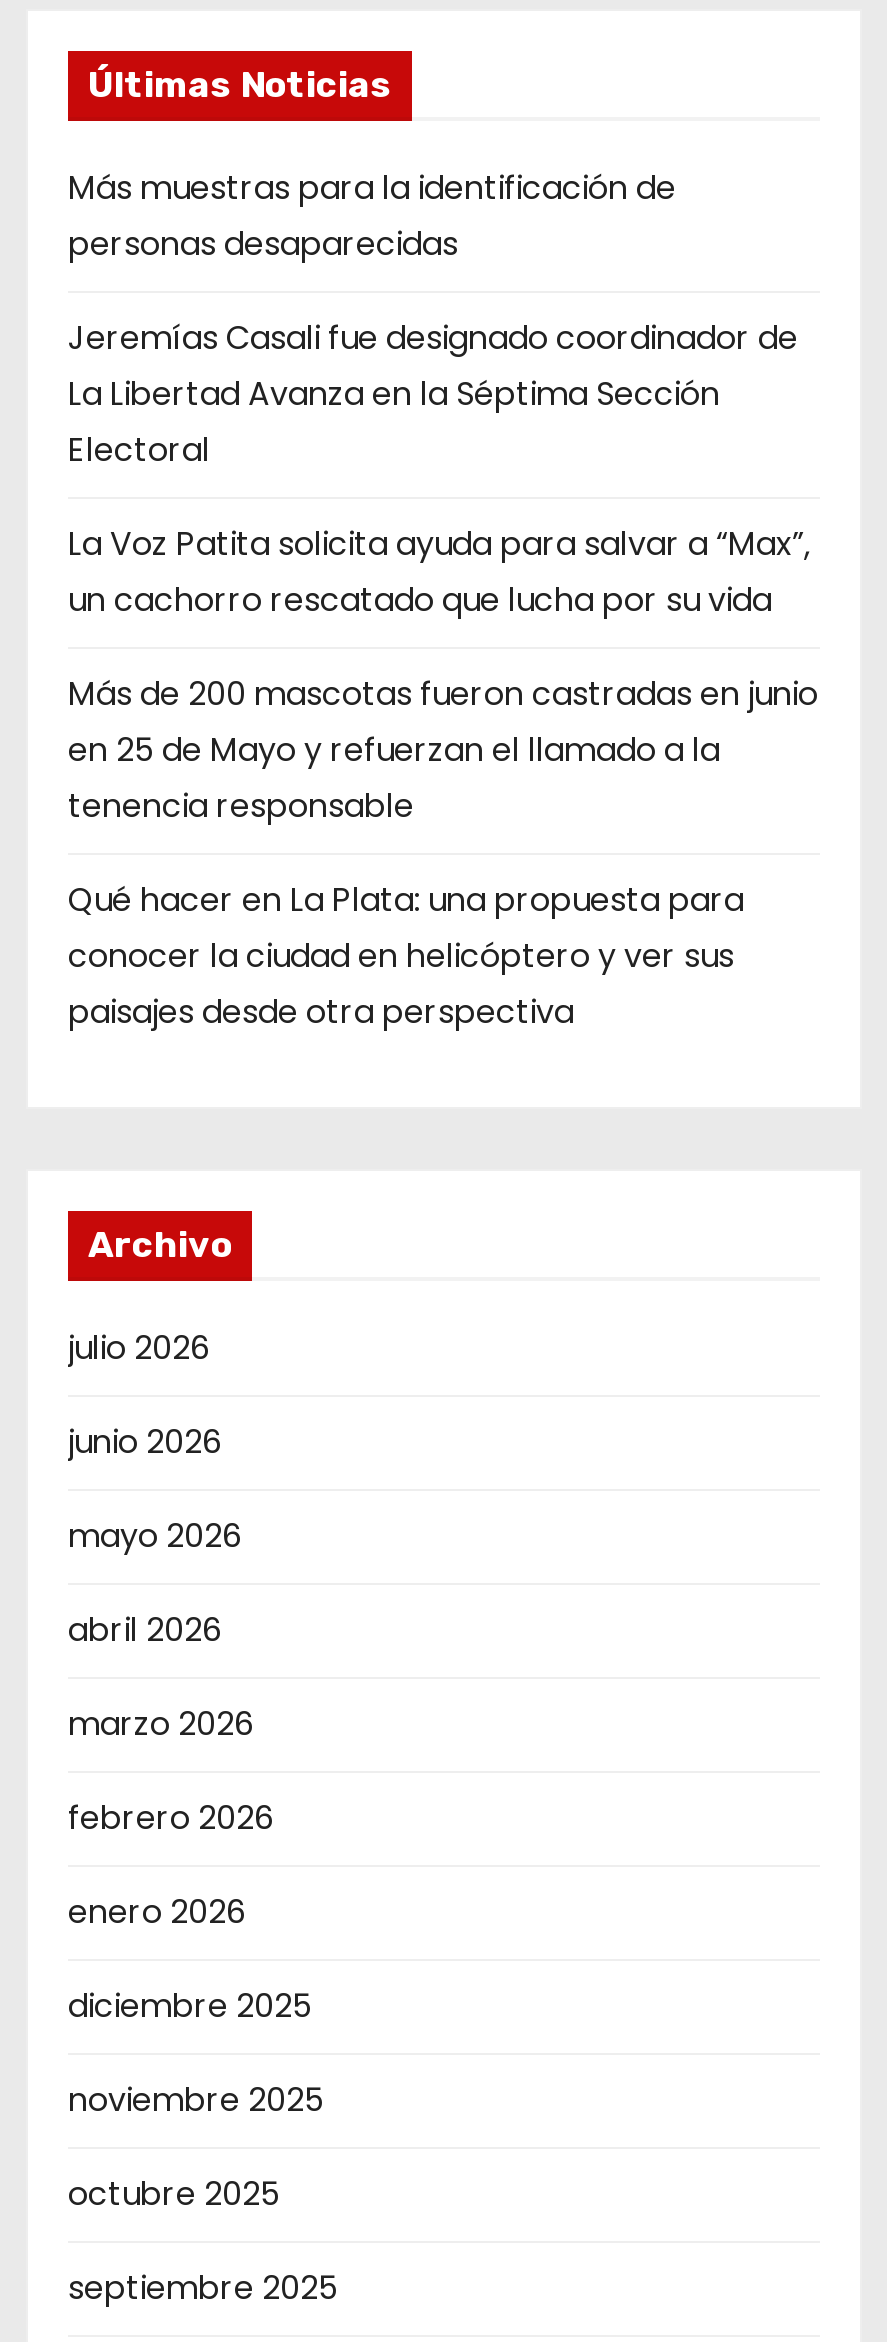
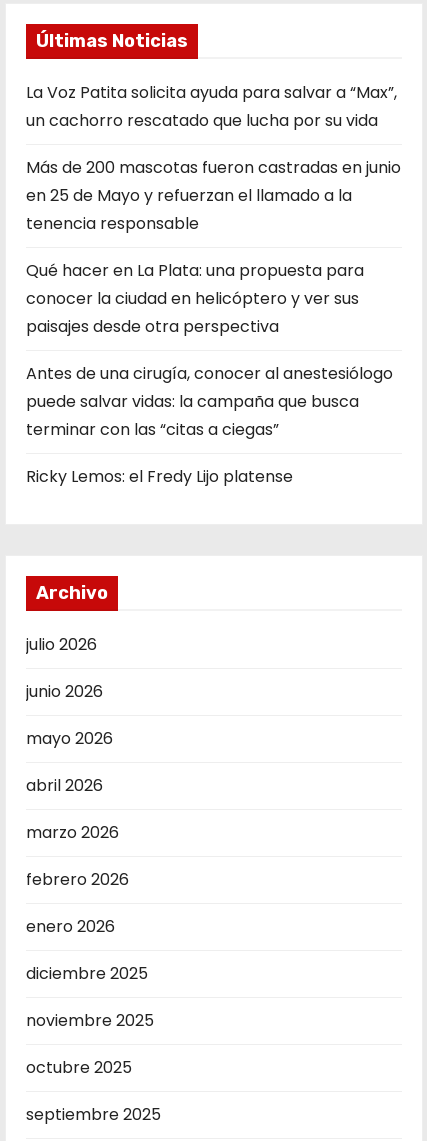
[68,166,798,474] Más muestras para la identificación de | personas desaparecidas | Jeremías Casali fue designado coordinador de | La Libertad Avanza en la Séptima Sección | Electoral -> none
moved [68,522,818,1036] -> [26,81,401,338]: La Voz Patita solicita ayuda para salvar a “Max”, | un cachorro rescatado que lucha por su vida | Más de 200 mascotas fueron castradas en junio | en 25 de Mayo y refuerzan el llamado a la | tenencia responsable | Qué hacer en La Plata: una propuesta para | conocer la ciudad en helicóptero y ver sus | paisajes desde otra perspectiva
none -> [26,362,393,488] Antes de una cirugía, conocer al anestesiólogo | puede salvar vidas: la campaña que busca | terminar con las “citas a ciegas” | Ricky Lemos: el Fredy Lijo platense

